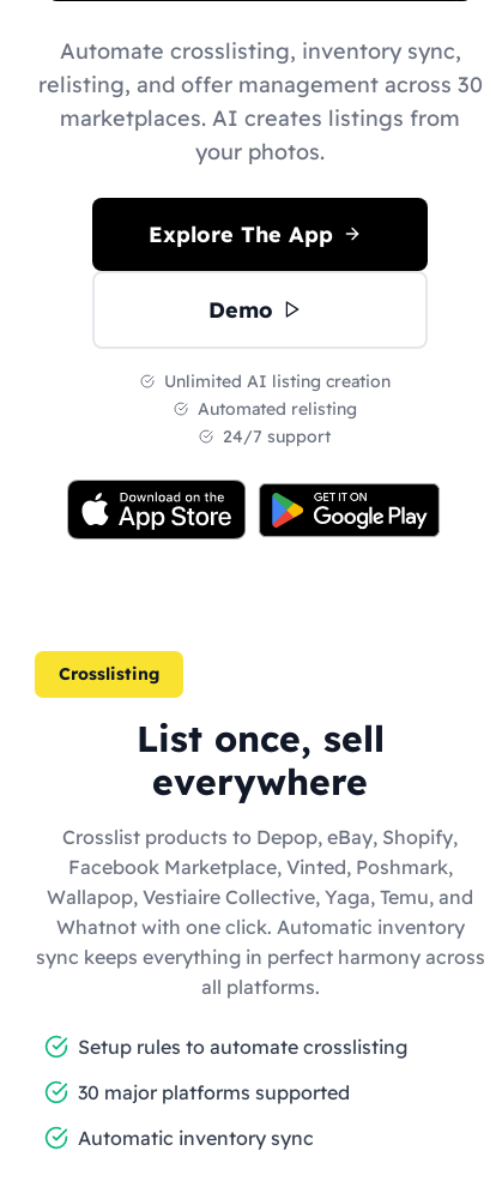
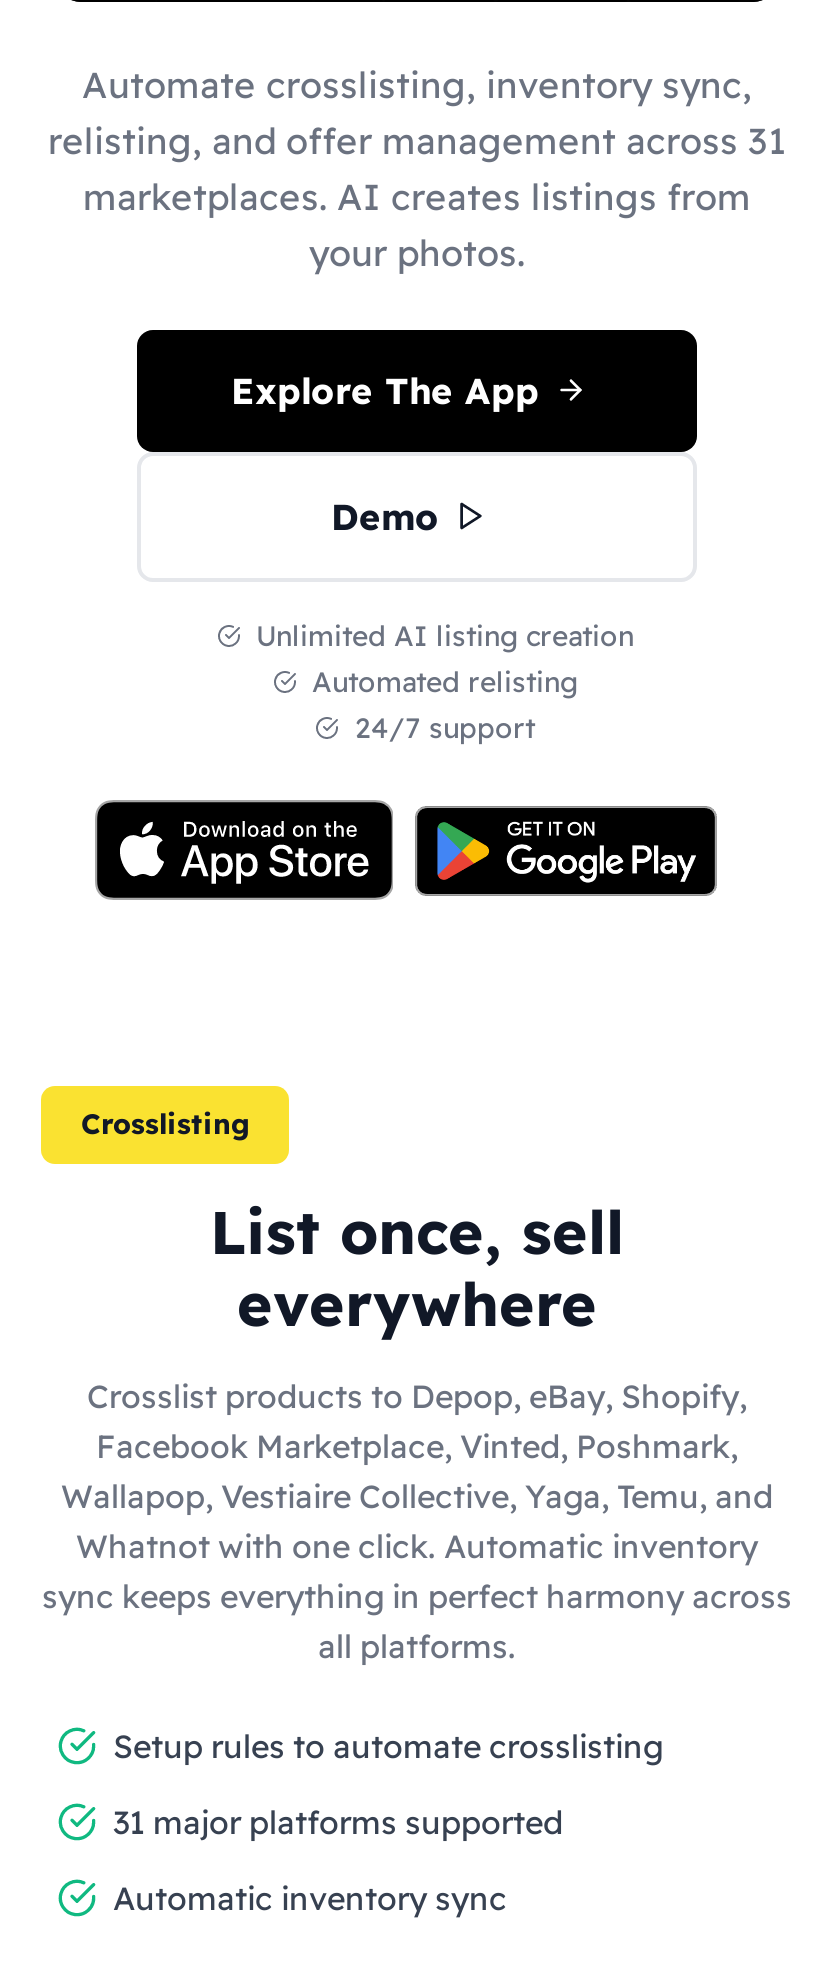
[38,70,482,98] relisting, and offer management across 30 -> [48,117,786,163] relisting, and offer management across 31
[78,1080,350,1104] 30 major platforms supported -> [113,1801,563,1841] 31 major platforms supported

